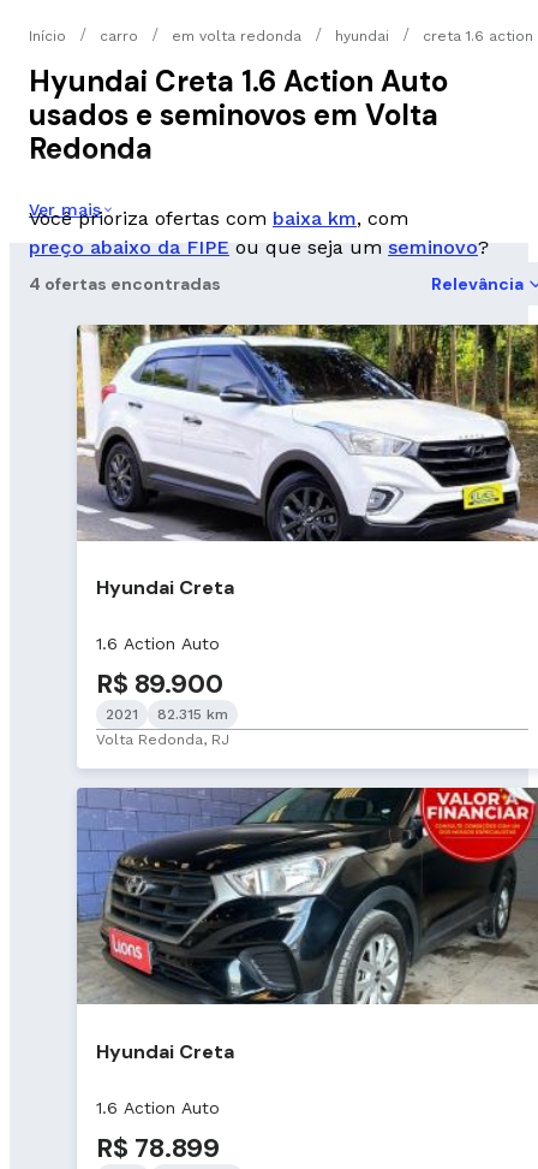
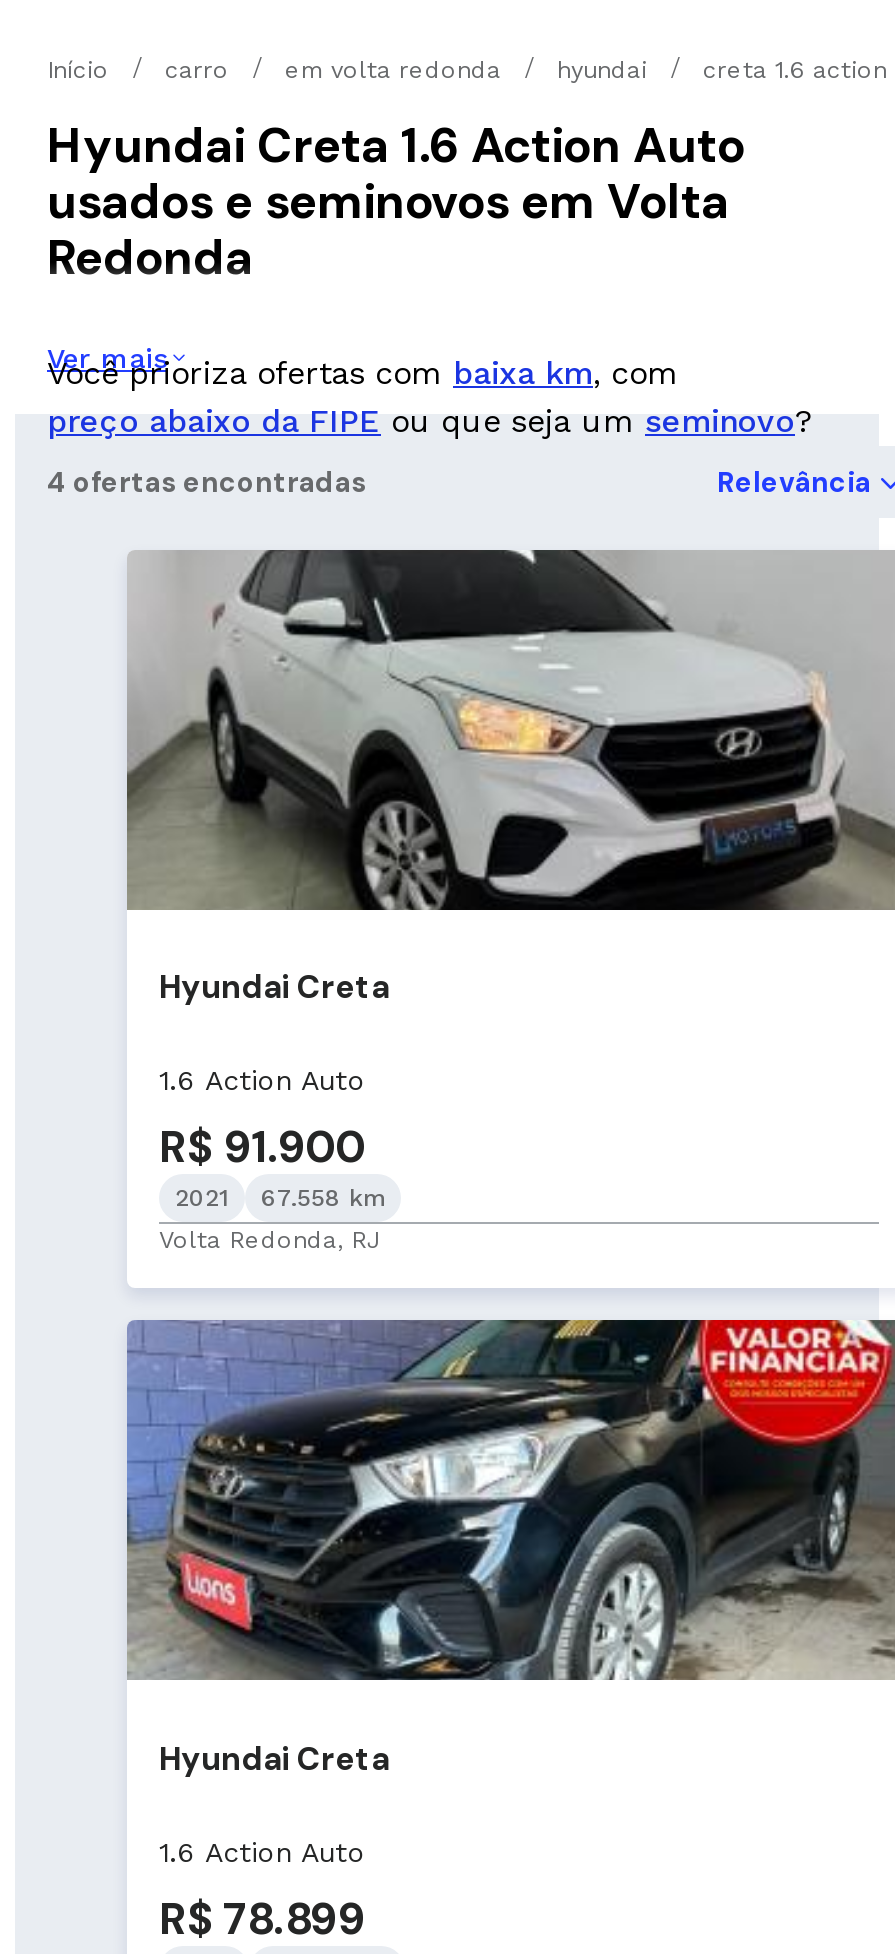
[76,324,534,542] [image] -> [127,548,889,912] [image]
[96,667,223,702] R$ 89.900 -> [159,1119,365,1177] R$ 91.900
[106,706,228,723] 2021 82.315 km -> [175,1185,385,1213] 2021 67.558 km

